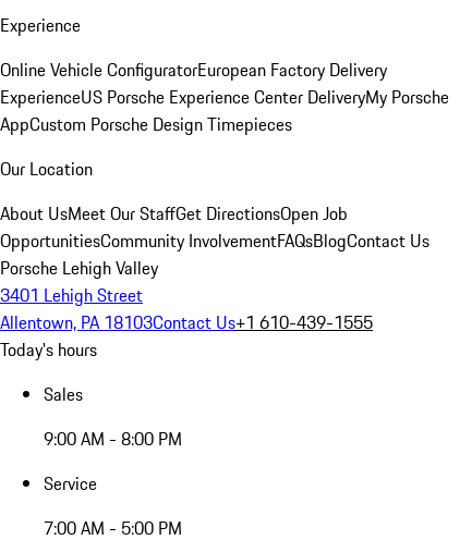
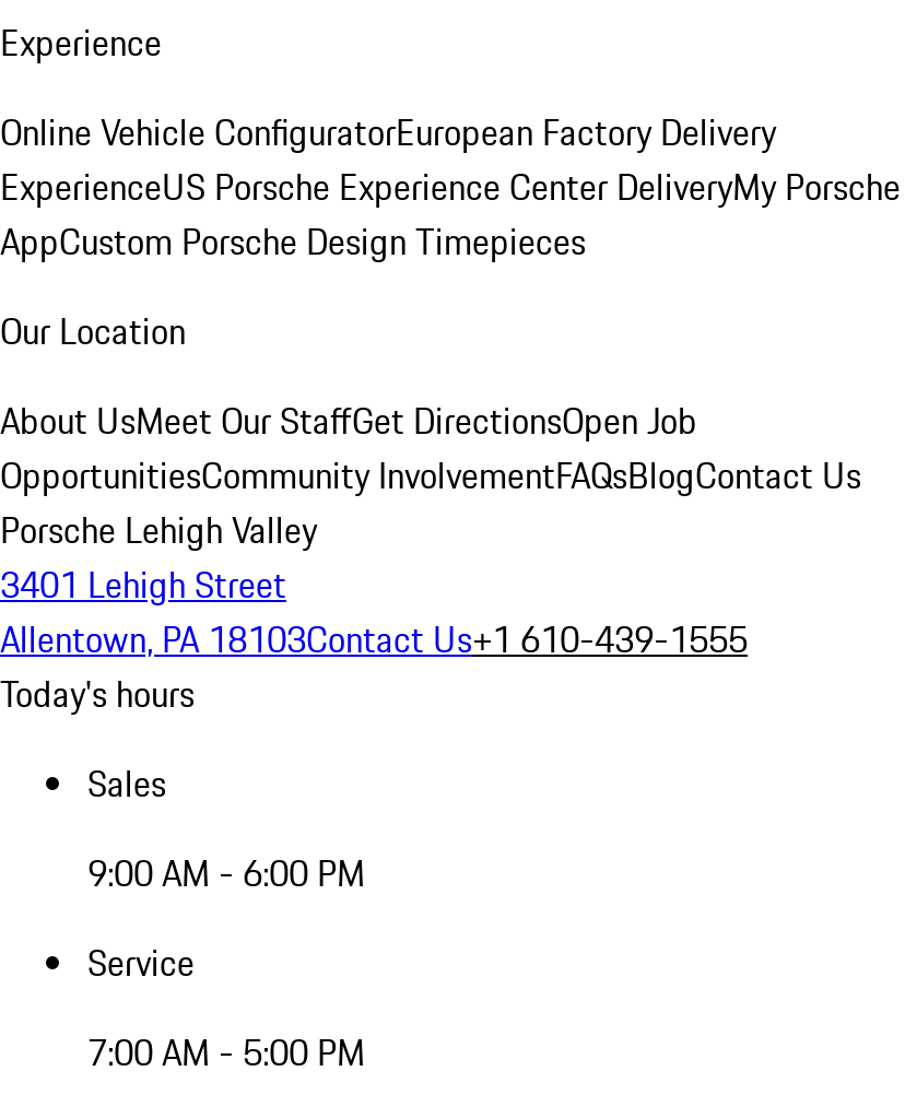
[44,426,182,452] 9:00 AM - 8:00 PM -> [87,847,365,899] 9:00 AM - 6:00 PM

